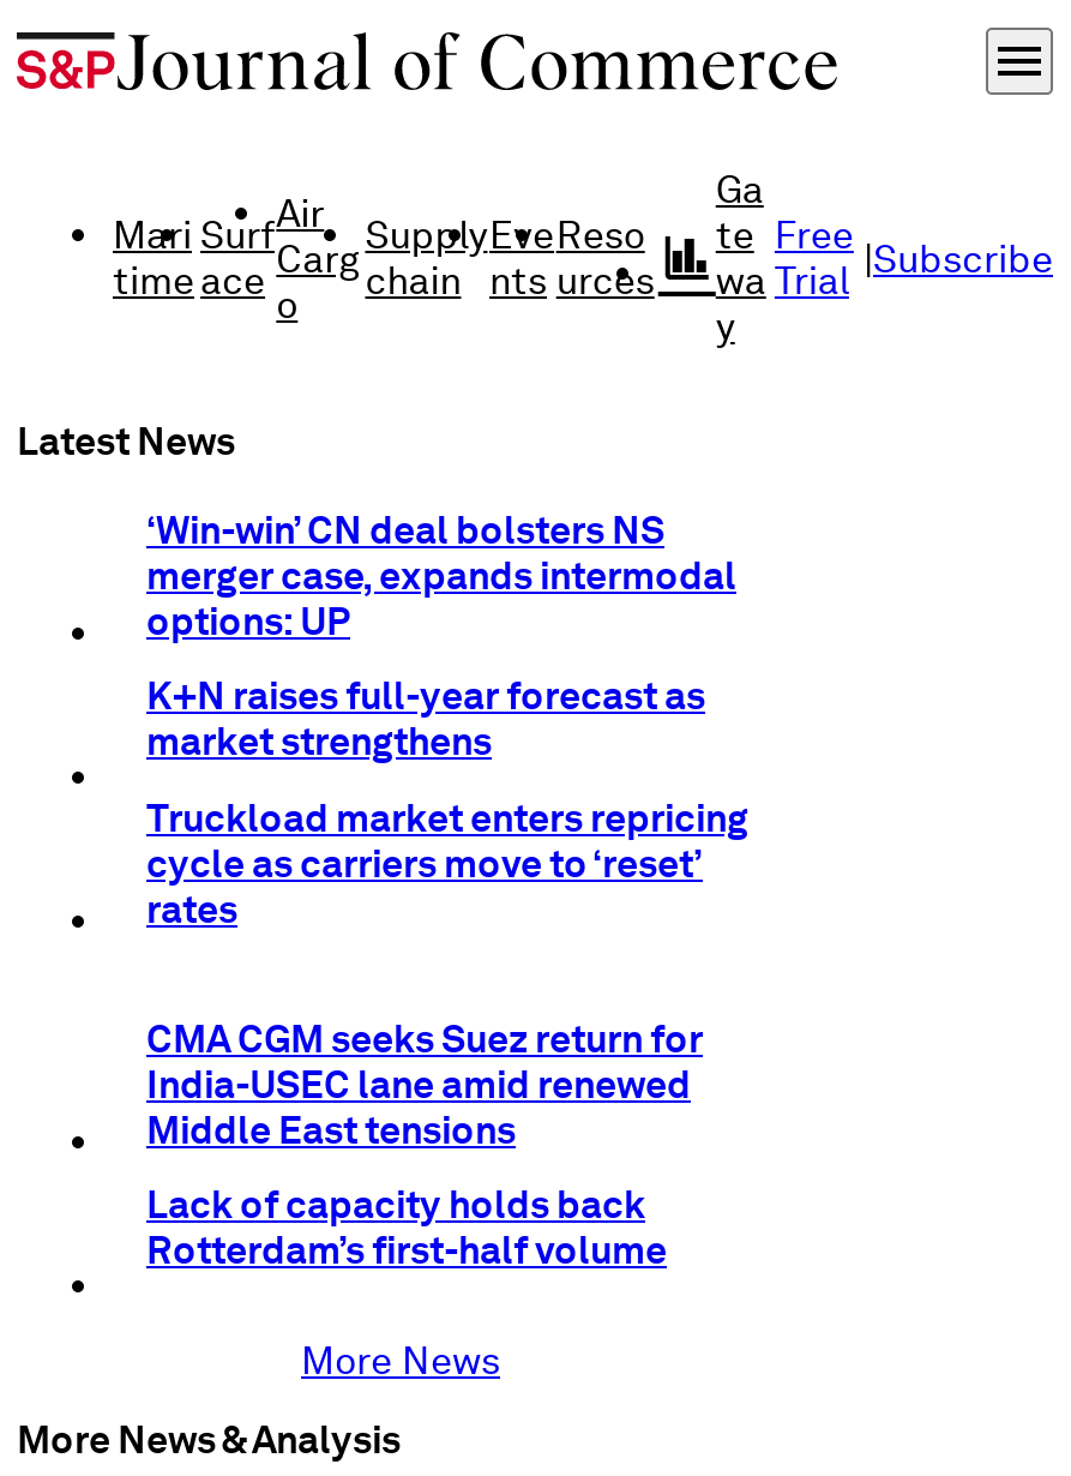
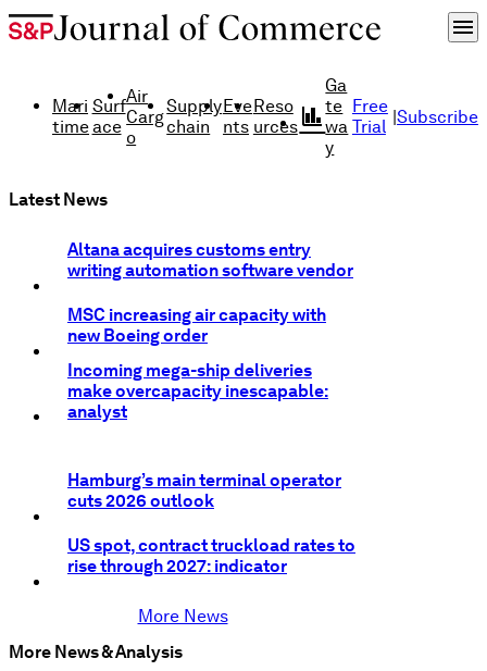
[146,507,736,644] ‘Win-win’ CN deal bolsters NS | merger case, expands intermodal | options: UP -> [67,240,353,281] Altana acquires customs entry | writing automation software vendor
[146,674,705,765] K+N raises full-year forecast as | market strengthens -> [67,305,326,346] MSC increasing air capacity with | new Boeing order
[146,795,748,932] Truckload market enters repricing | cycle as carriers move to ‘reset’ | rates -> [67,360,328,422] Incoming mega-ship deliveries | make overcapacity inescapable: | analyst
[146,1016,703,1153] CMA CGM seeks Suez return for | India-USEC lane amid renewed | Middle East tensions -> [67,470,341,511] Hamburg’s main terminal operator | cuts 2026 outlook
[146,1183,667,1274] Lack of capacity holds back | Rotterdam’s first-half volume -> [67,535,355,577] US spot, contract truckload rates to | rise through 2027: indicator

